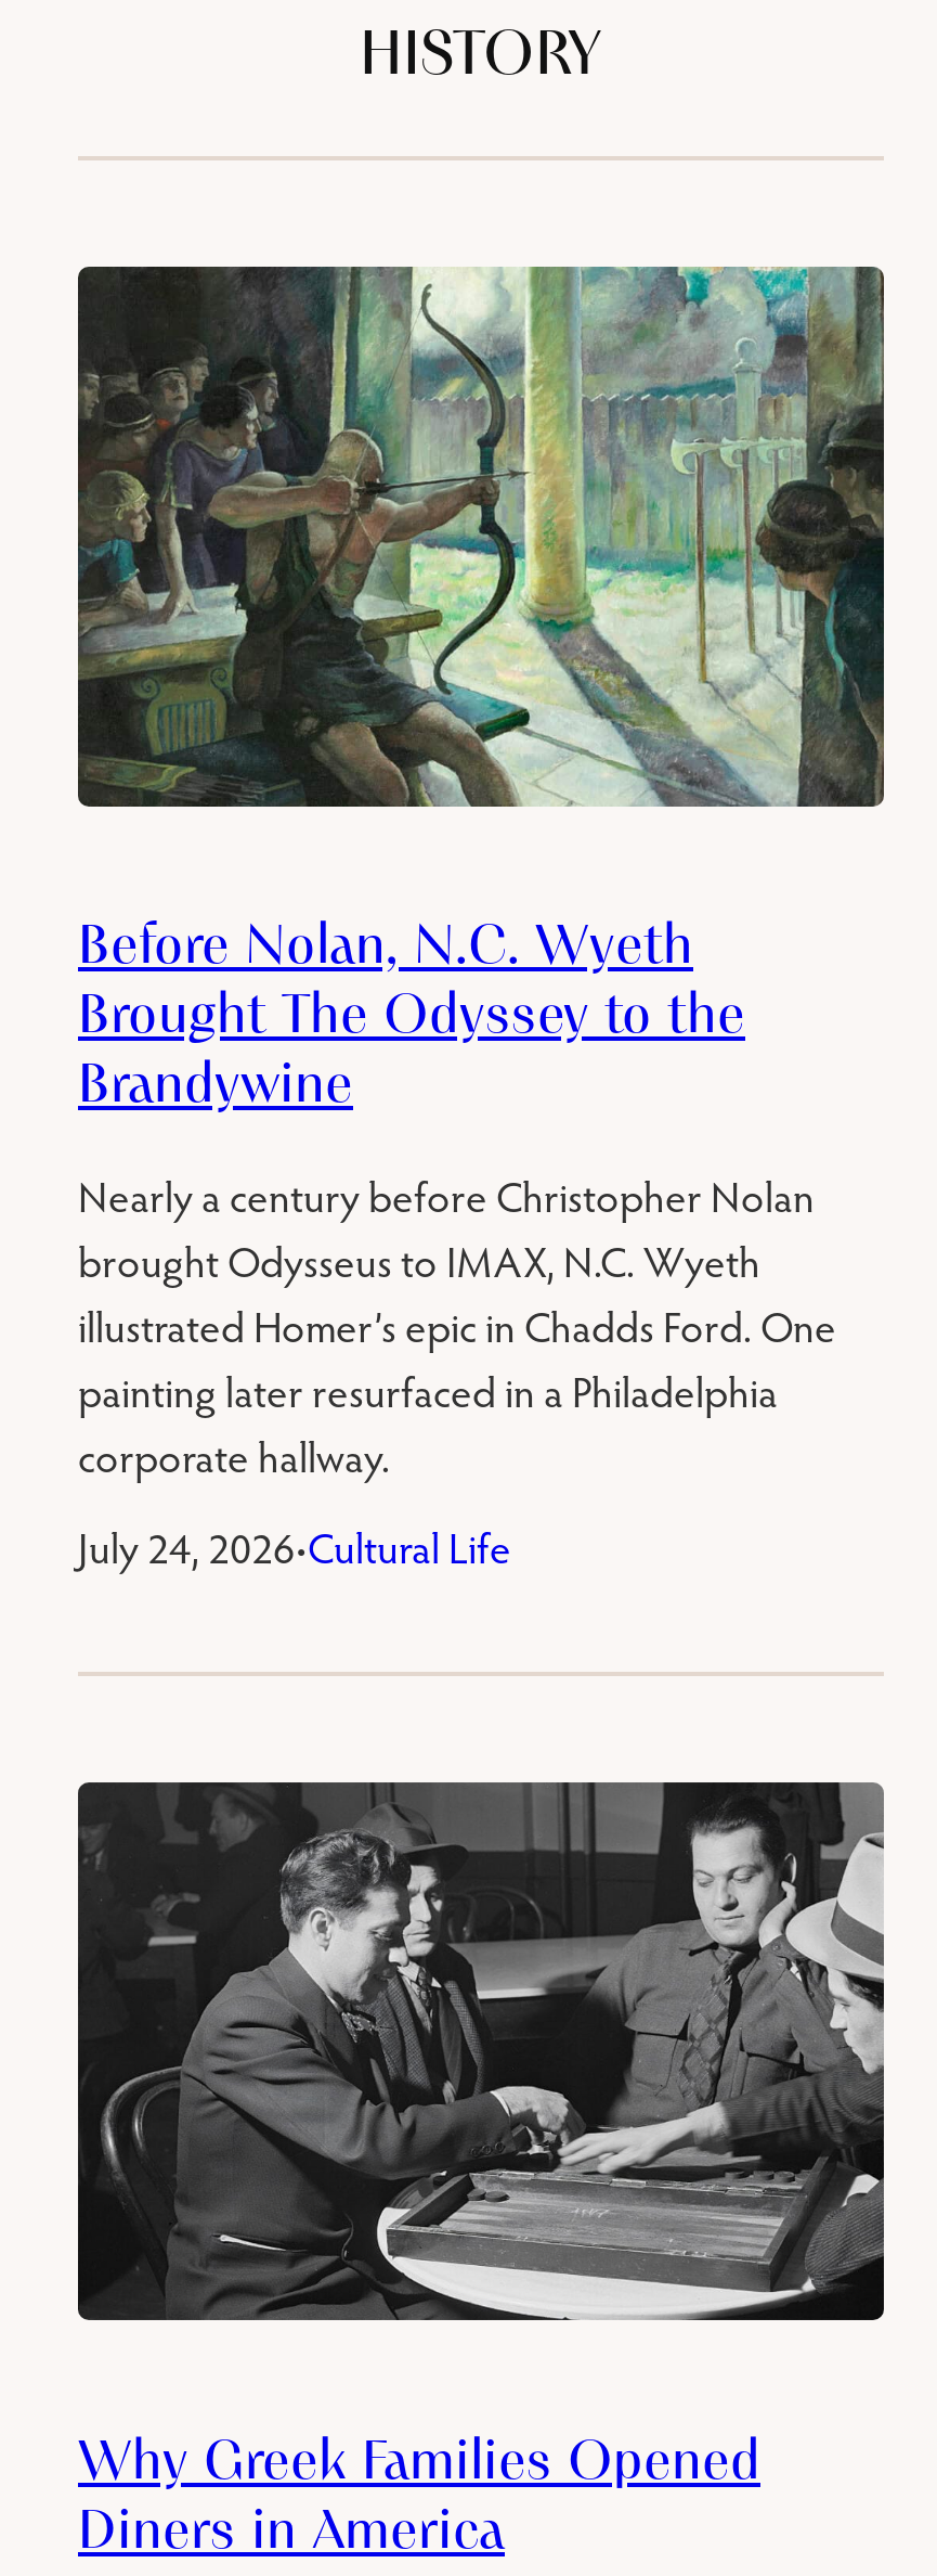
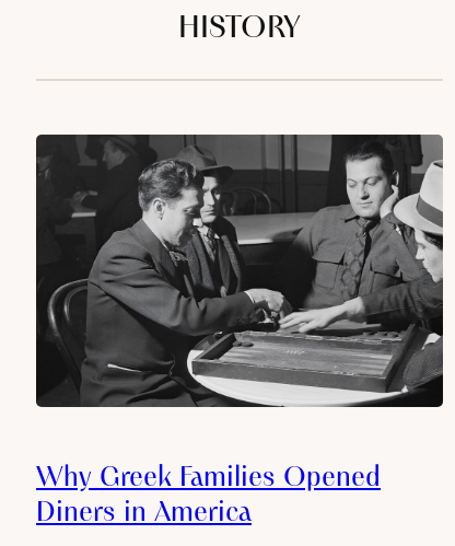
[78,265,886,809] [image] -> none
[78,908,836,1574] Before Nolan, N.C. Wyeth | Brought The Odyssey to the | Brandywine | Nearly a century before Christopher Nolan | brought Odysseus to IMAX, N.C. Wyeth | illustrated Homer’s epic in Chadds Ford. One | painting later resurfaced in a Philadelphia | corporate hallway. | July 24, 2026•Cultural Life -> none

